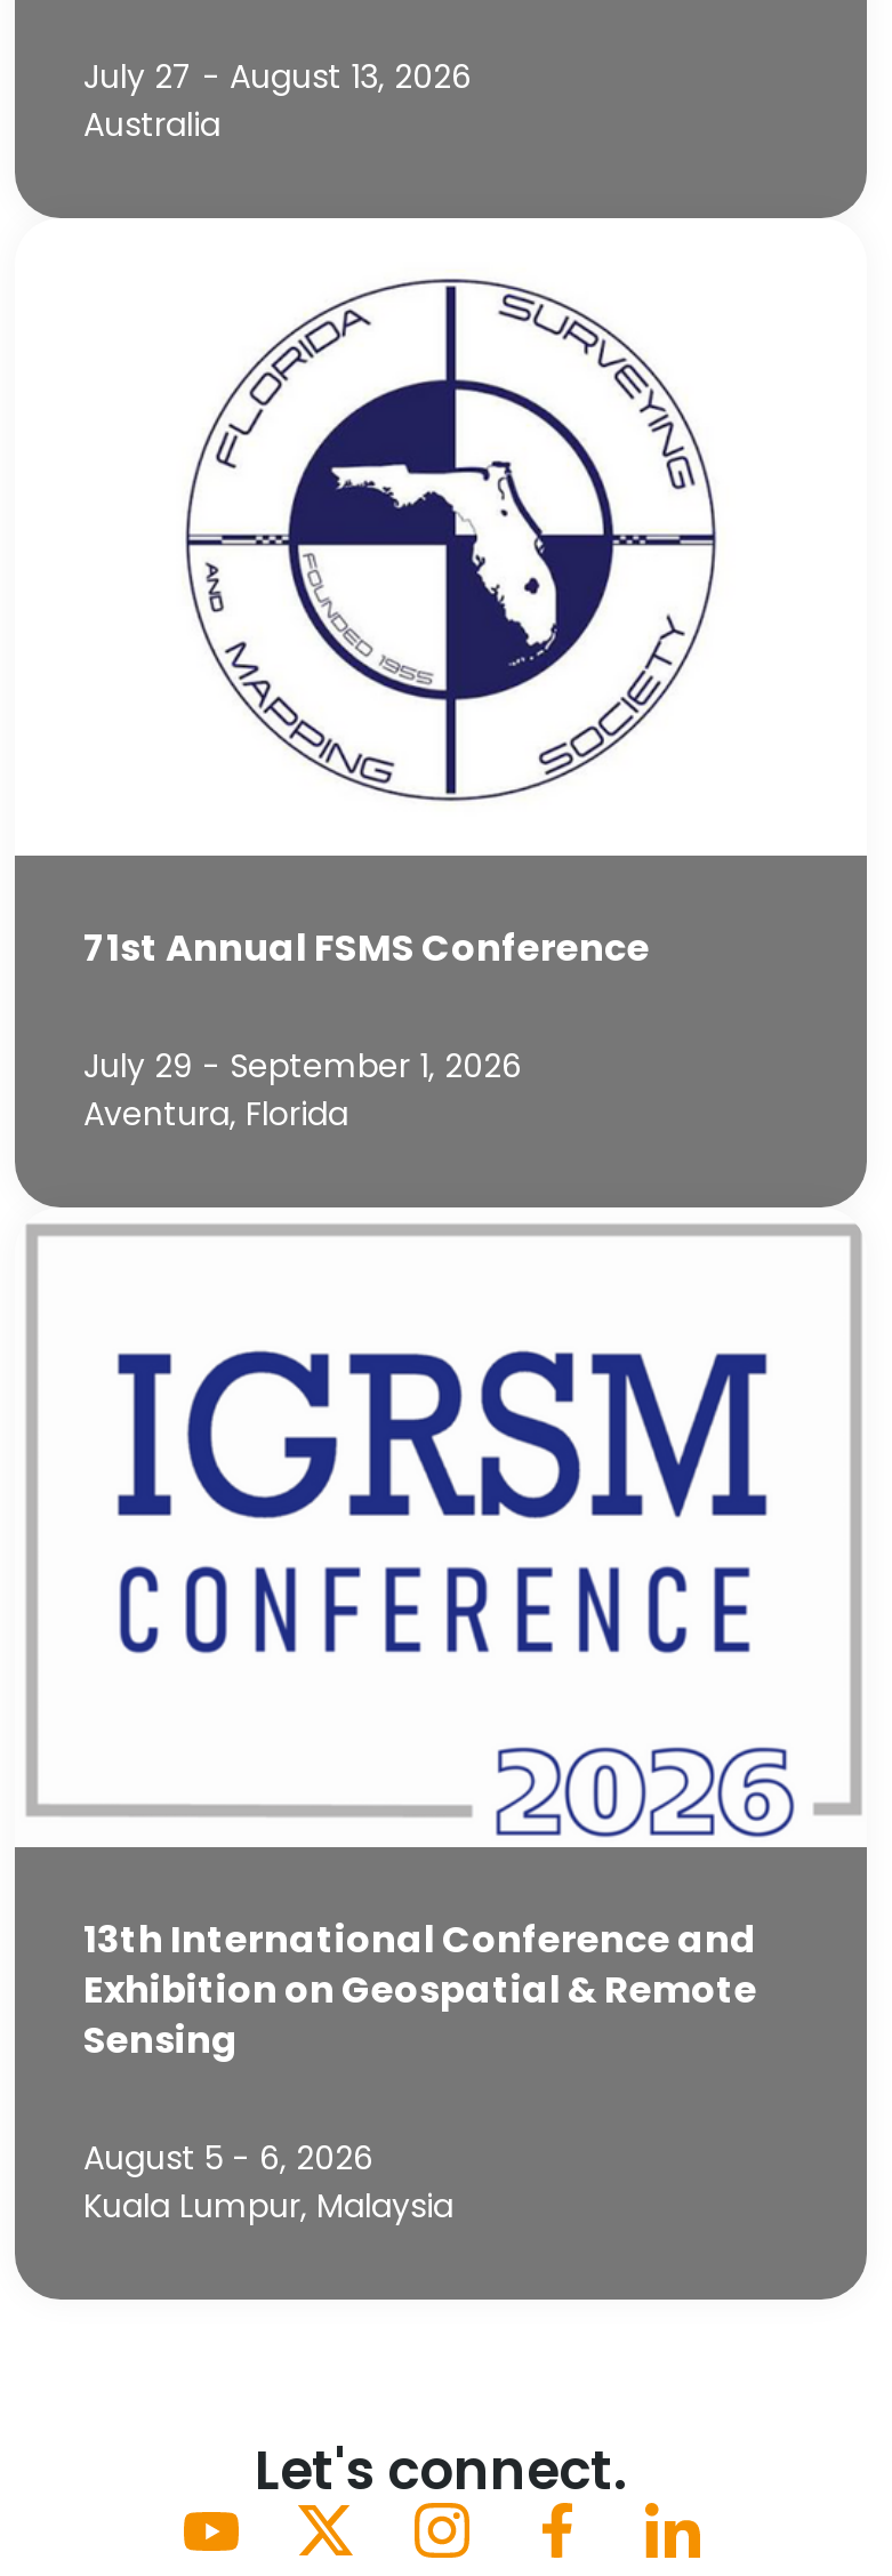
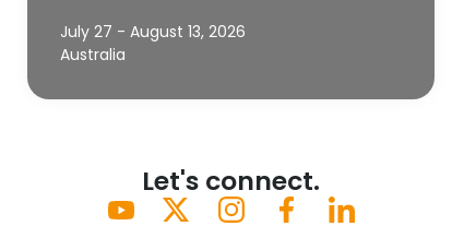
[184,276,718,804] [image] -> none
[83,923,650,1137] 71st Annual FSMS Conference | July 29 - September 1, 2026 | Aventura, Florida -> none
[17,1179,865,2228] [image] | 13th International Conference and | Exhibition on Geospatial & Remote | Sensing | August 5 - 6, 2026 | Kuala Lumpur, Malaysia -> none

